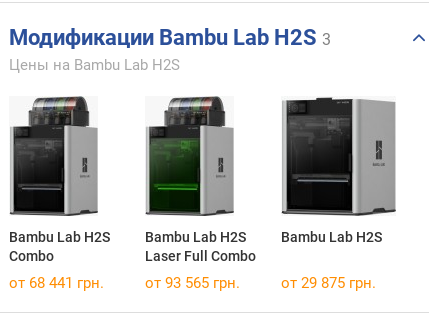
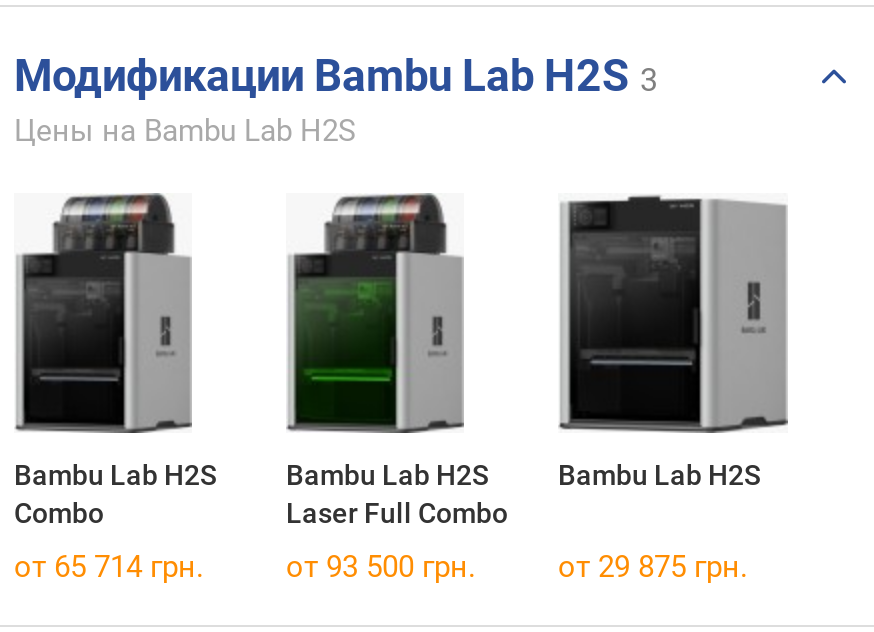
[9,274,104,292] от 68 441 грн. -> [14,549,204,585] от 65 714 грн.
[145,274,240,292] от 93 565 грн. -> [286,549,476,585] от 93 500 грн.

